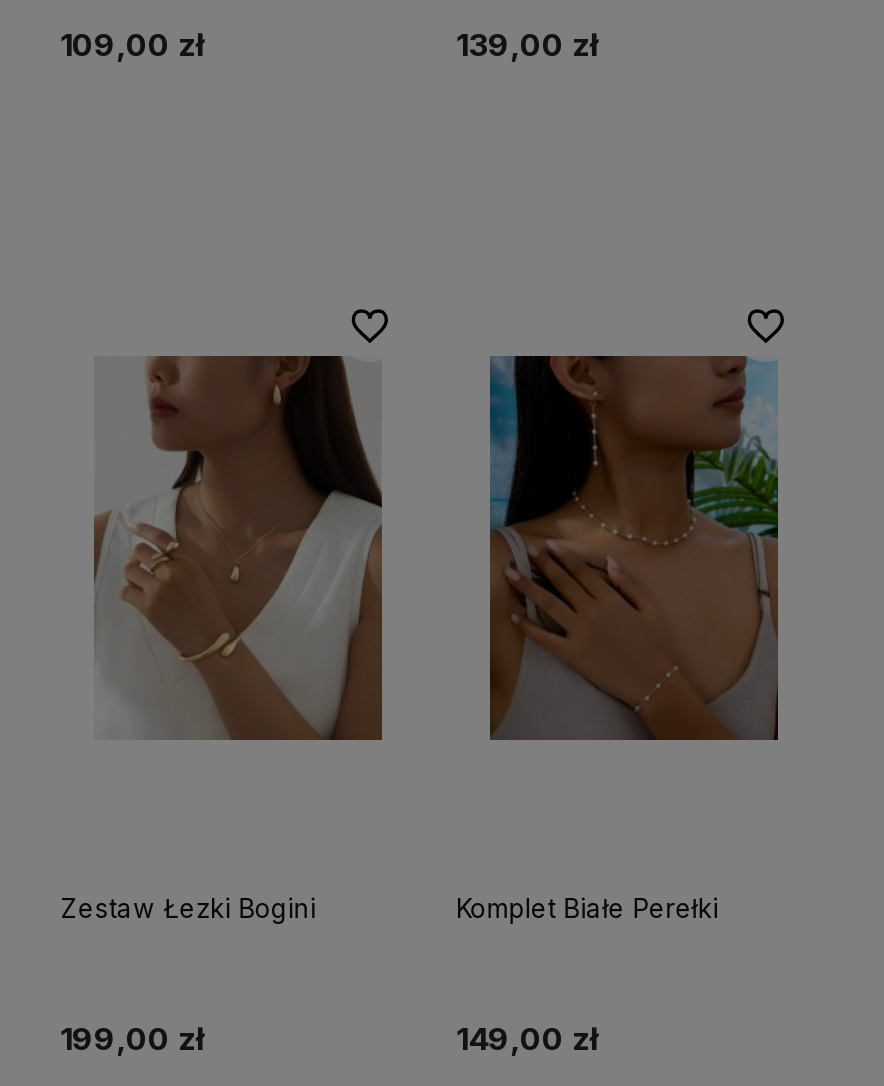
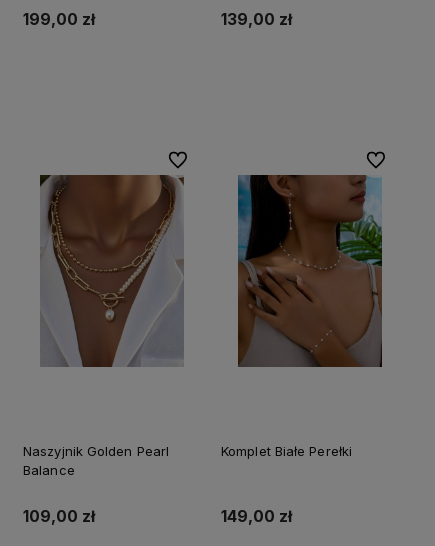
[60,25,204,63] 109,00 zł -> [23,9,95,28] 199,00 zł
[94,354,384,742] [image] -> [39,174,185,367] [image]
[60,891,316,923] Zestaw Łezki Bogini -> [23,443,169,478] Naszyjnik Golden Pearl | Balance
[60,1019,204,1057] 199,00 zł -> [23,507,95,526] 109,00 zł

